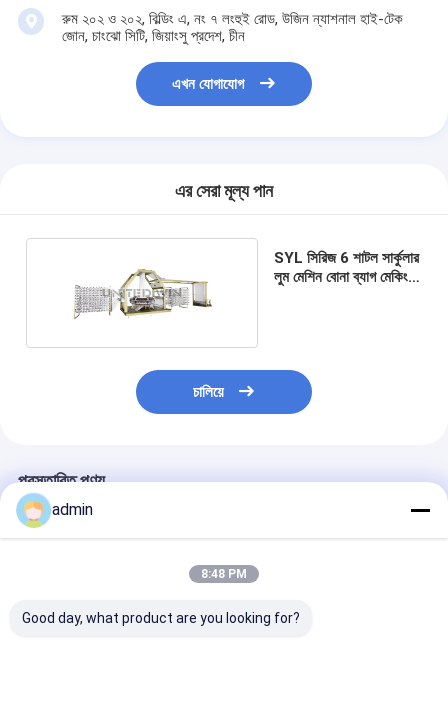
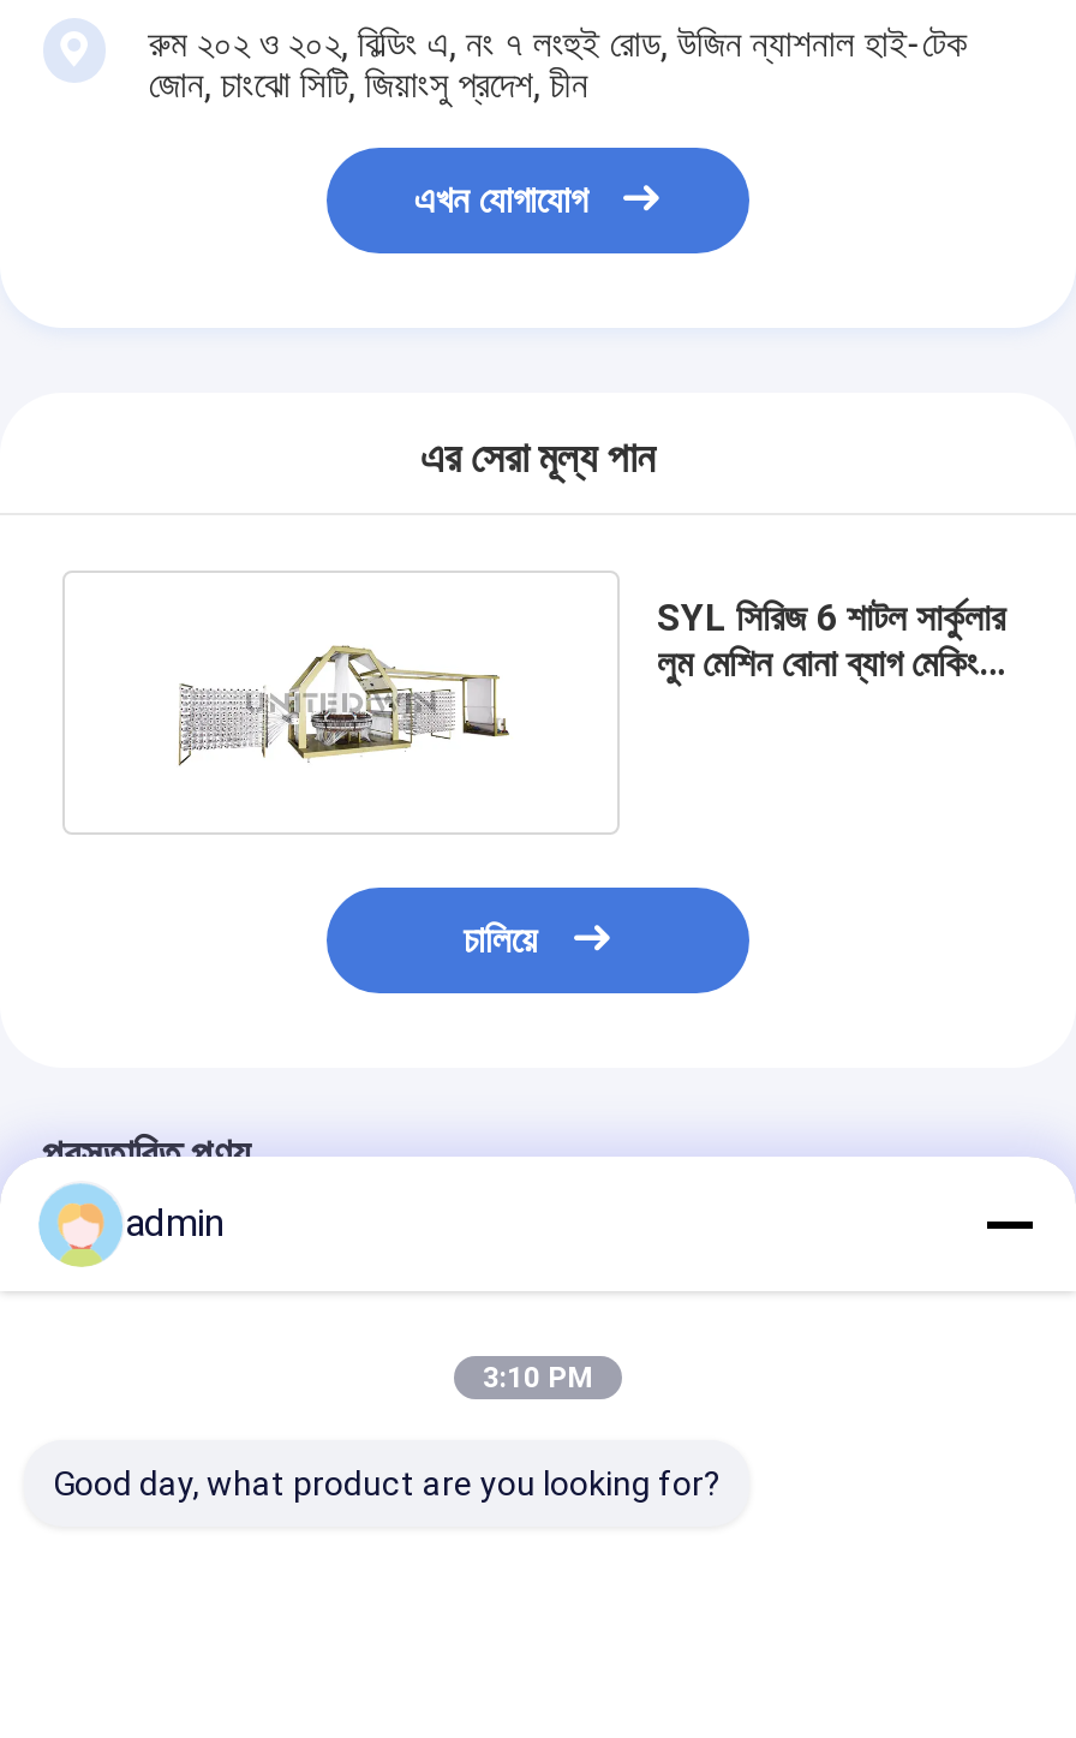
[201,567,247,581] 8:48 PM -> [483,1361,593,1394] 3:10 PM

